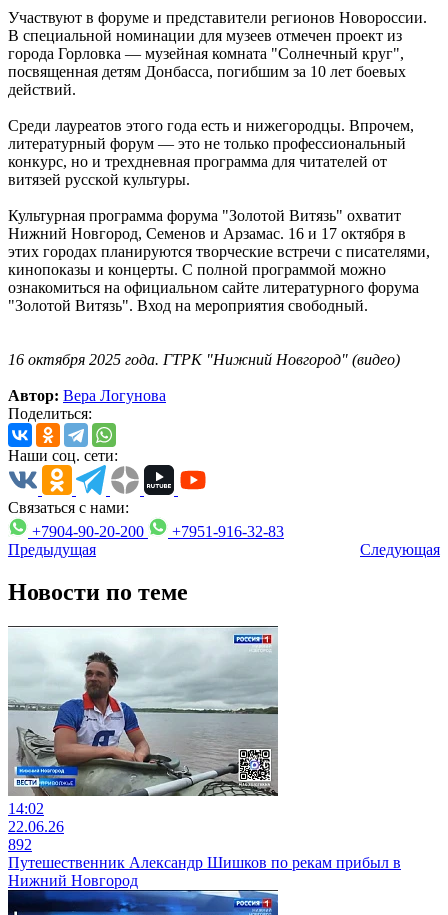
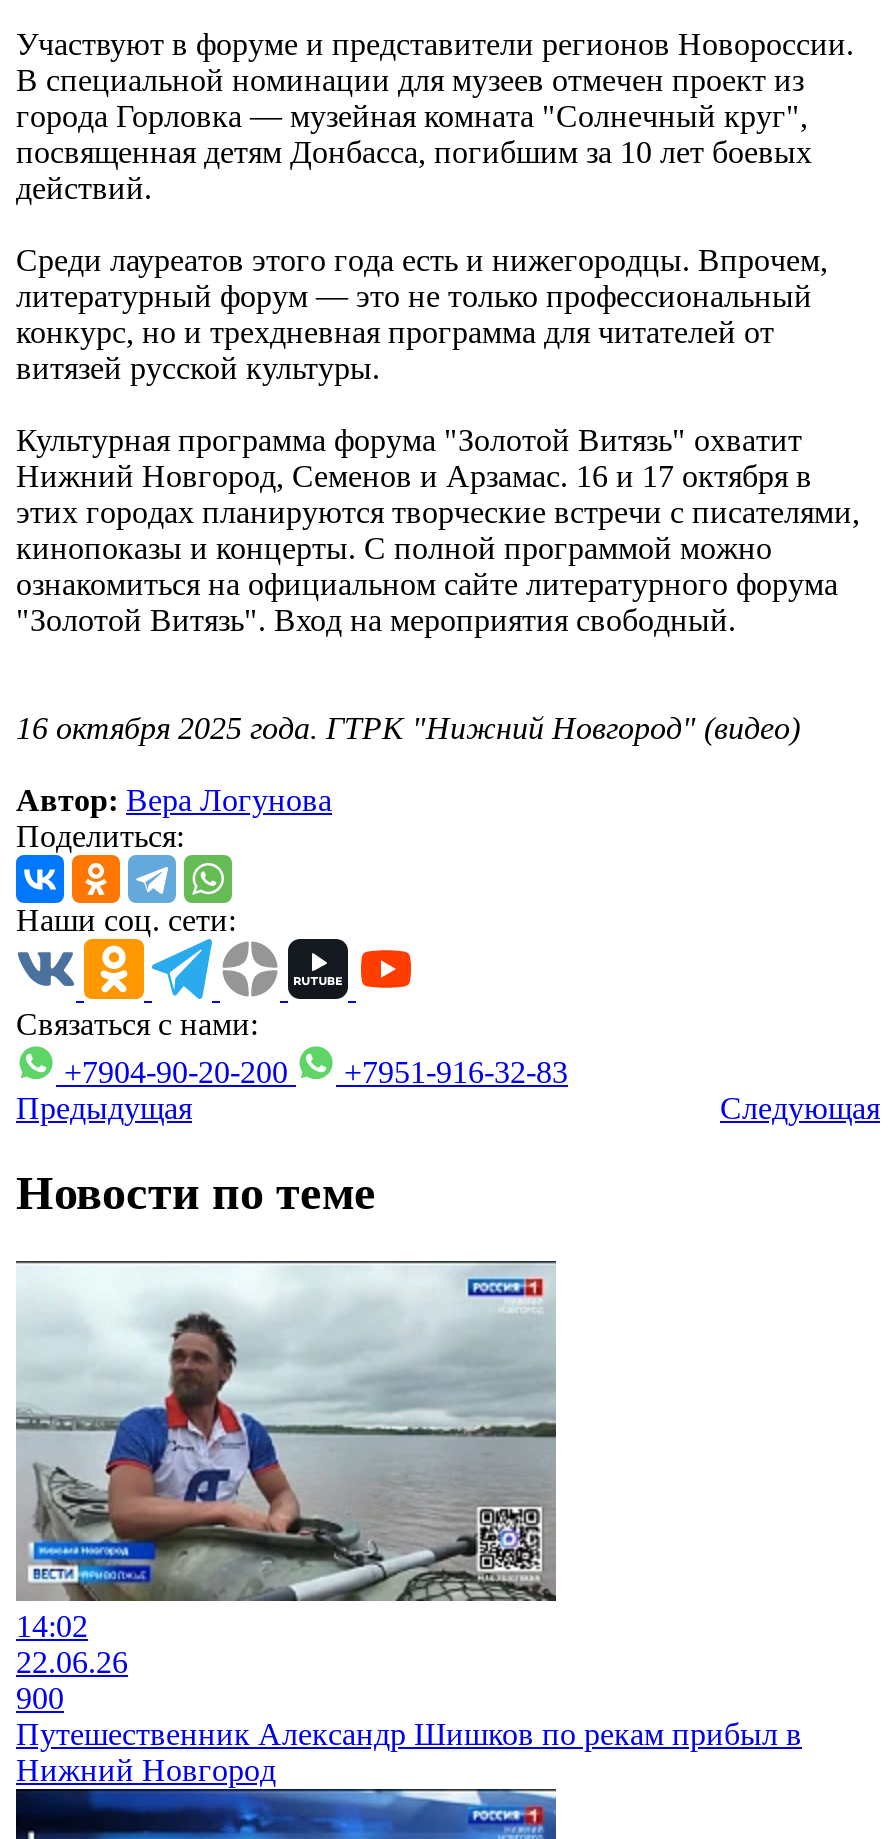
[8,836,32,853] 892 -> [16,1680,64,1714] 900

